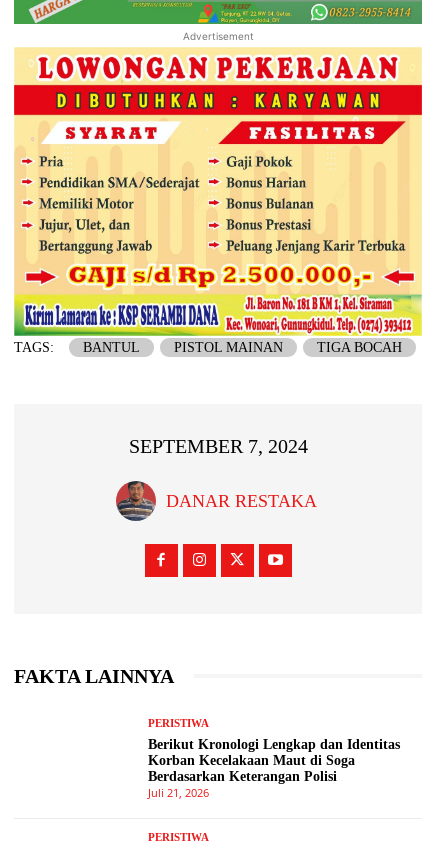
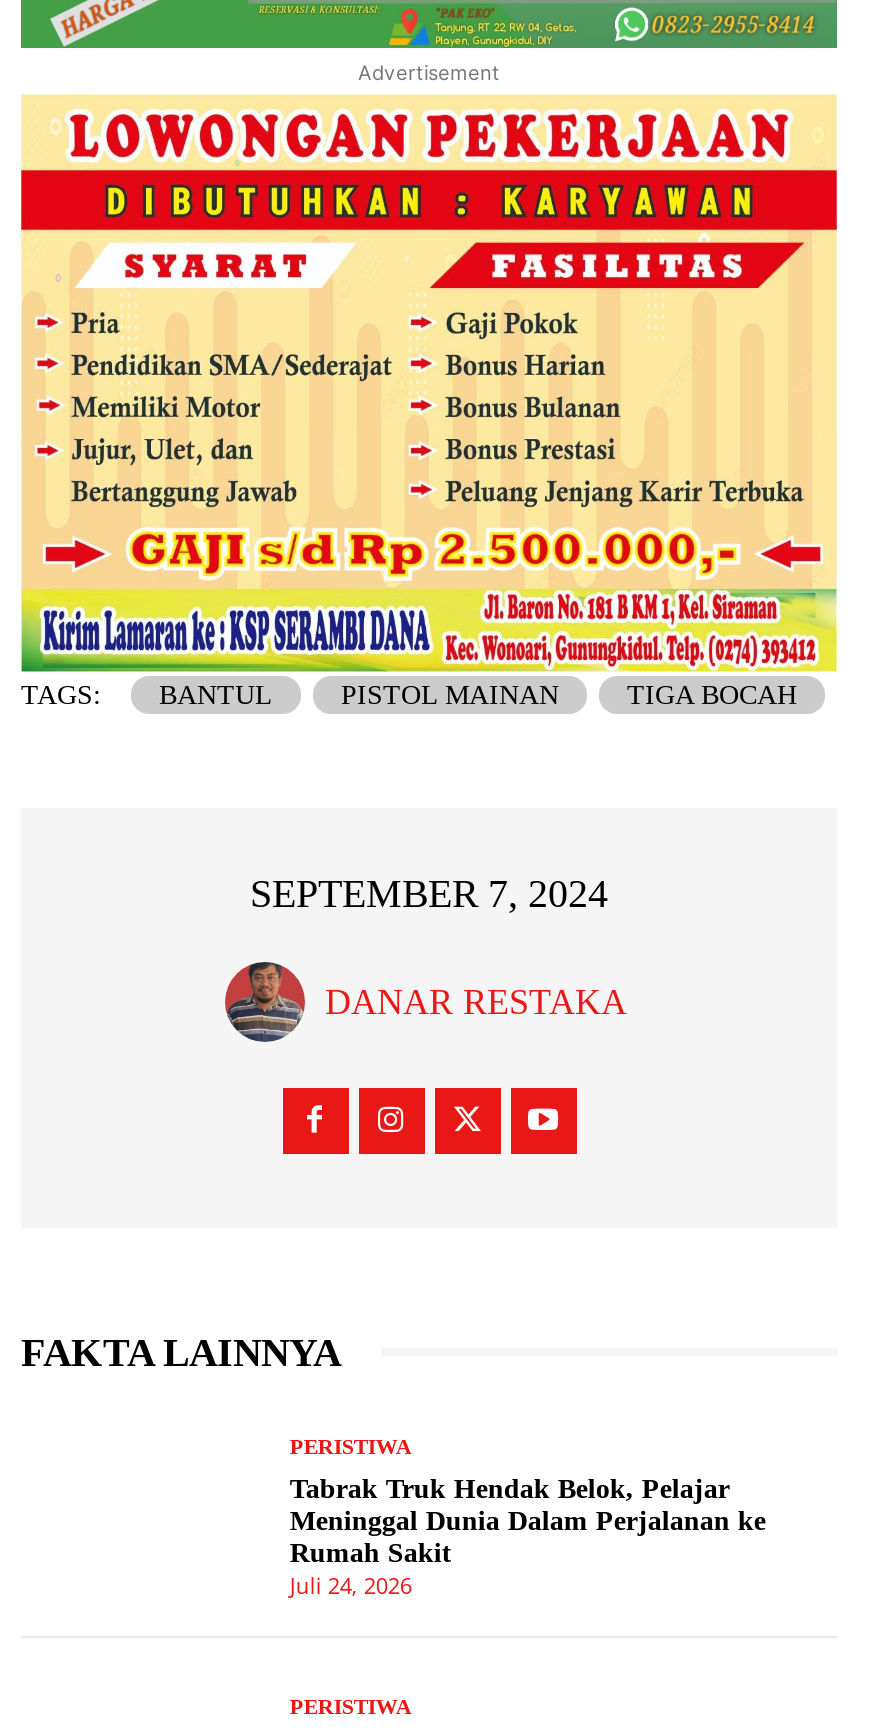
[148,737,400,800] Berikut Kronologi Lengkap dan Identitas | Korban Kecelakaan Maut di Soga | Berdasarkan Keterangan Polisi | Juli 21, 2026 -> [290,1474,766,1600] Tabrak Truk Hendak Belok, Pelajar | Meninggal Dunia Dalam Perjalanan ke | Rumah Sakit | Juli 24, 2026

